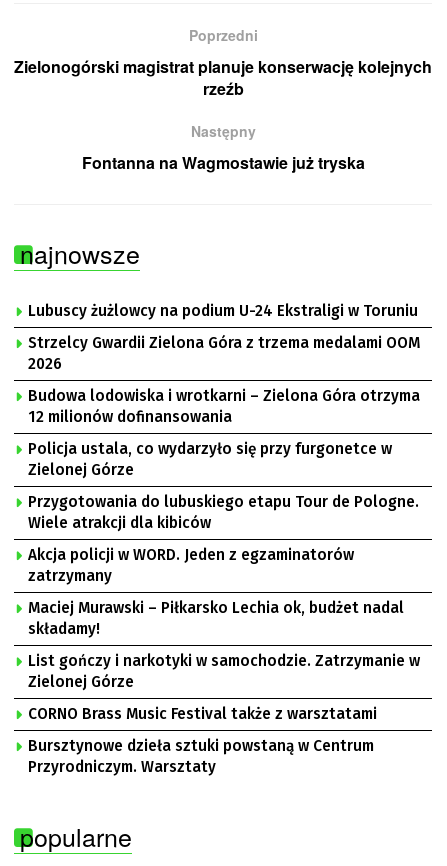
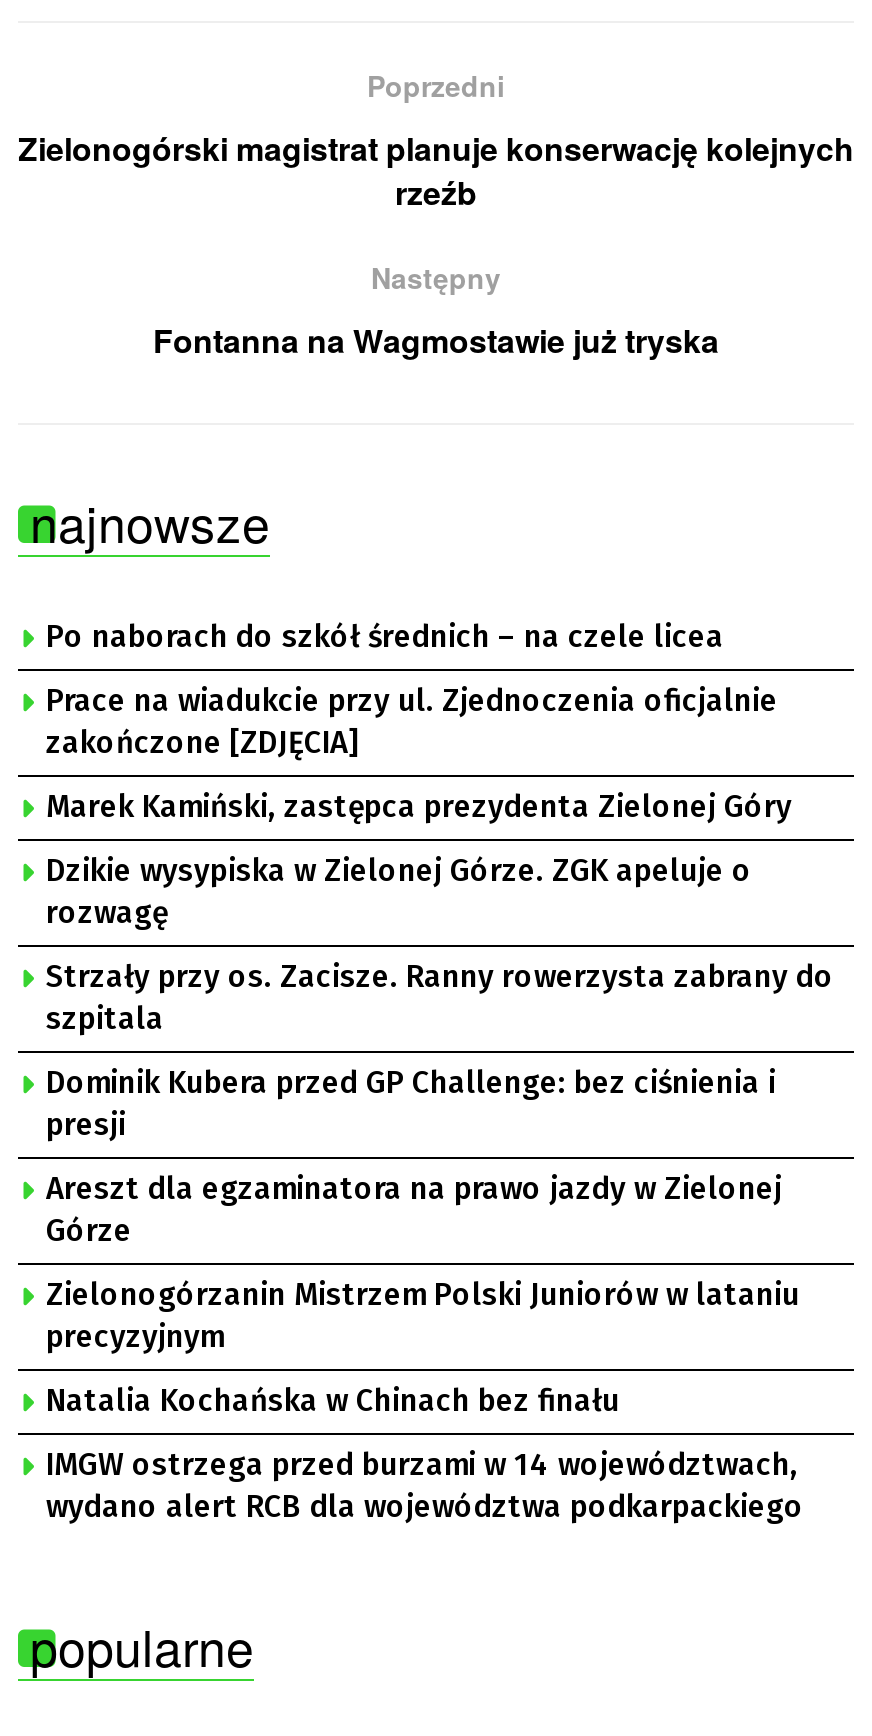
[28,301,419,319] Lubuscy żużlowcy na podium U-24 Ekstraligi w Toruniu -> [46,618,724,654] Po naborach do szkół średnich – na czele licea
[28,333,420,372] Strzelcy Gwardii Zielona Góra z trzema medalami OOM | 2026 -> [46,682,778,760] Prace na wiadukcie przy ul. Zjednoczenia oficjalnie | zakończone [ZDJĘCIA]
[28,386,420,425] Budowa lodowiska i wrotkarni – Zielona Góra otrzyma | 12 milionów dofinansowania -> [46,788,792,824] Marek Kamiński, zastępca prezydenta Zielonej Góry
[28,439,392,478] Policja ustala, co wydarzyło się przy furgonetce w | Zielonej Górze -> [46,852,752,930] Dzikie wysypiska w Zielonej Górze. ZGK apeluje o | rozwagę
[28,492,419,531] Przygotowania do lubuskiego etapu Tour de Pologne. | Wiele atrakcji dla kibiców -> [46,958,834,1036] Strzały przy os. Zacisze. Ranny rowerzysta zabrany do | szpitala
[28,545,354,584] Akcja policji w WORD. Jeden z egzaminatorów | zatrzymany -> [46,1064,776,1142] Dominik Kubera przed GP Challenge: bez ciśnienia i | presji
[28,598,404,637] Maciej Murawski – Piłkarsko Lechia ok, budżet nadal | składamy! -> [46,1170,782,1248] Areszt dla egzaminatora na prawo jazdy w Zielonej | Górze
[28,651,420,690] List gończy i narkotyki w samochodzie. Zatrzymanie w | Zielonej Górze -> [46,1276,800,1354] Zielonogórzanin Mistrzem Polski Juniorów w lataniu | precyzyjnym
[28,704,377,722] CORNO Brass Music Festival także z warsztatami -> [46,1382,620,1418] Natalia Kochańska w Chinach bez finału
[28,736,374,775] Bursztynowe dzieła sztuki powstaną w Centrum | Przyrodniczym. Warsztaty -> [46,1446,804,1524] IMGW ostrzega przed burzami w 14 województwach, | wydano alert RCB dla województwa podkarpackiego

